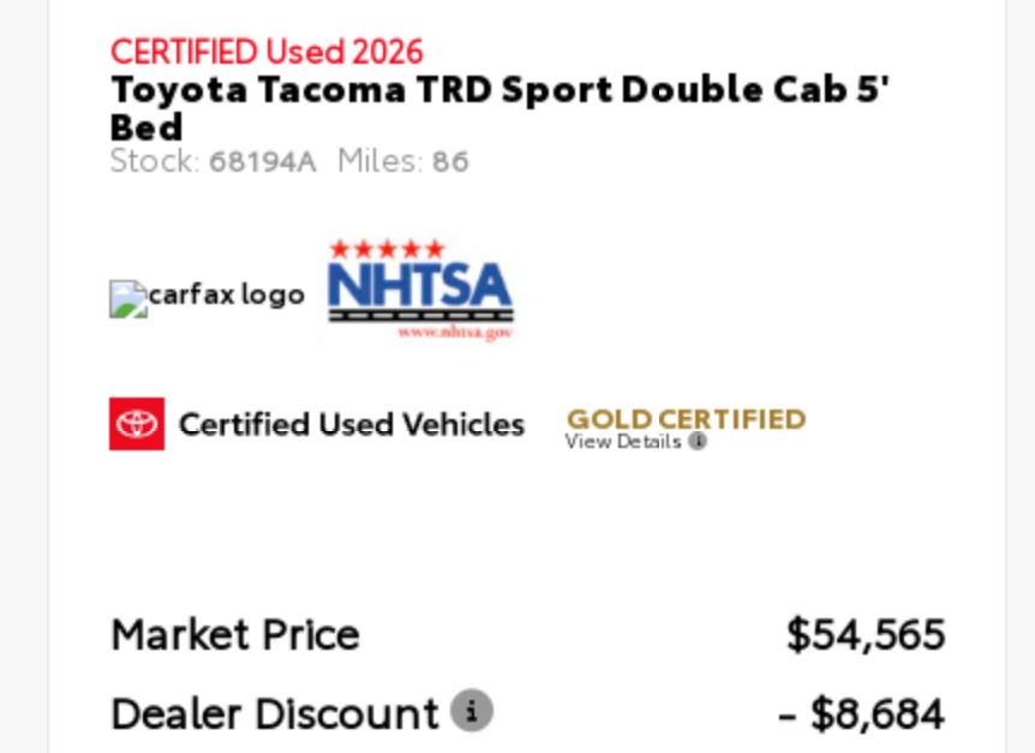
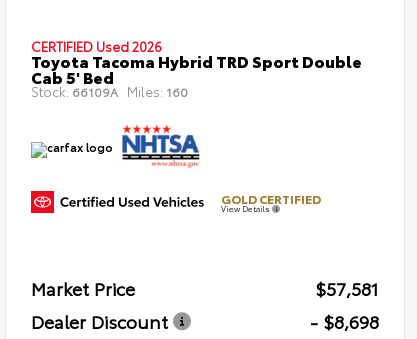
[109,55,890,178] Toyota Tacoma TRD Sport Double Cab 5' | Bed | Stock: 68194A Miles: 86 -> [31,48,362,99] Toyota Tacoma Hybrid TRD Sport Double | Cab 5' Bed | Stock: 66109A Miles: 160
[784,600,945,663] $54,565 -> [315,275,379,301] $57,581
[777,680,945,742] - $8,684 -> [310,308,379,334] - $8,698

